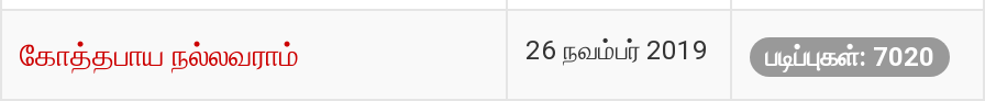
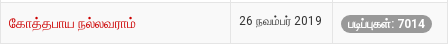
[525,35,934,73] 26 நவம்பர் 2019 படிப்புகள்: 7020 -> [239,14,425,31] 26 நவம்பர் 2019 படிப்புகள்: 7014

